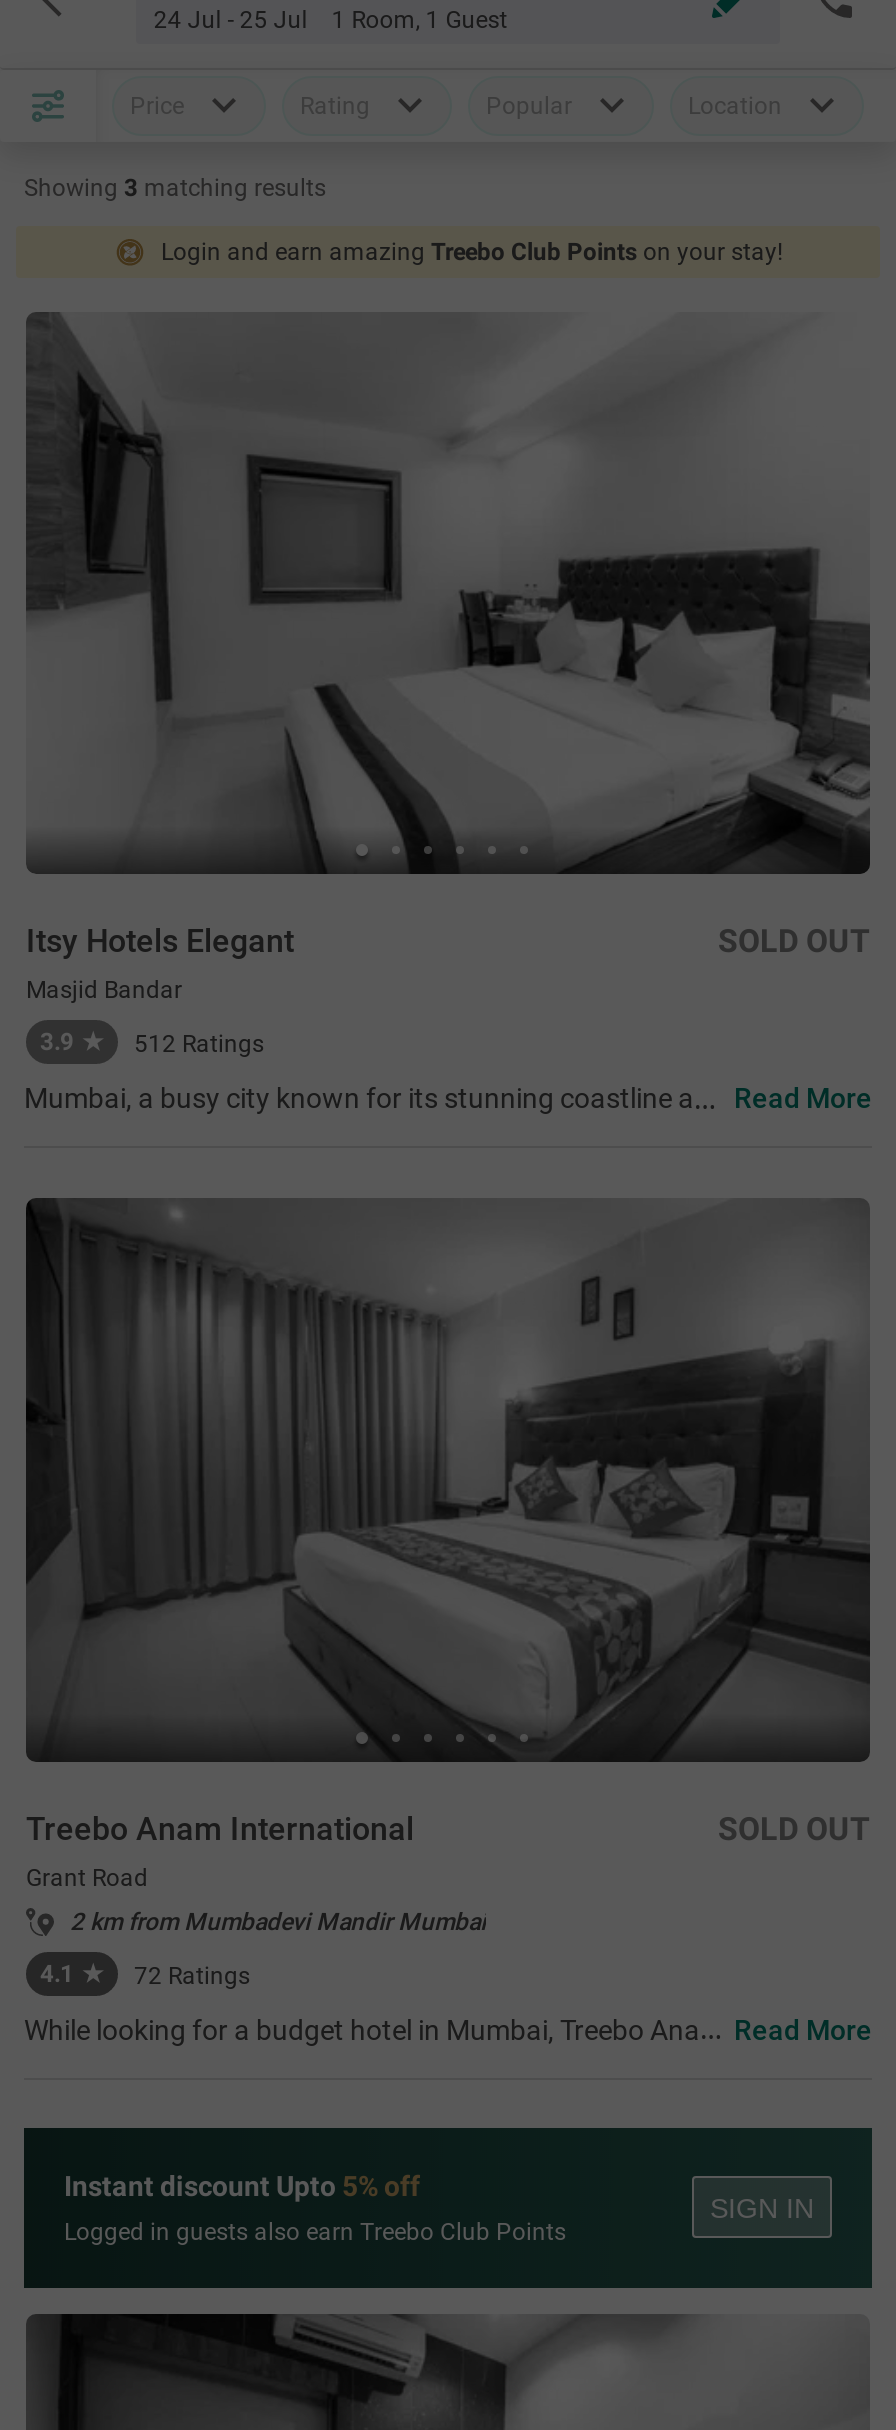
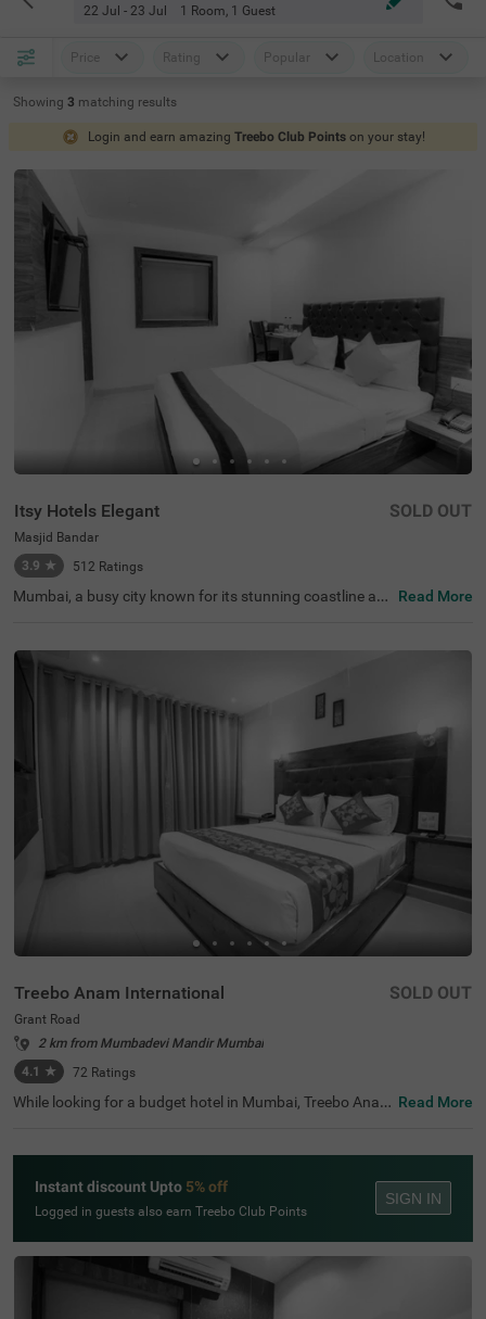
[154,6,508,34] 24 Jul - 25 Jul 1 Room, 1 Guest -> [83,3,275,18] 22 Jul - 23 Jul 1 Room, 1 Guest

